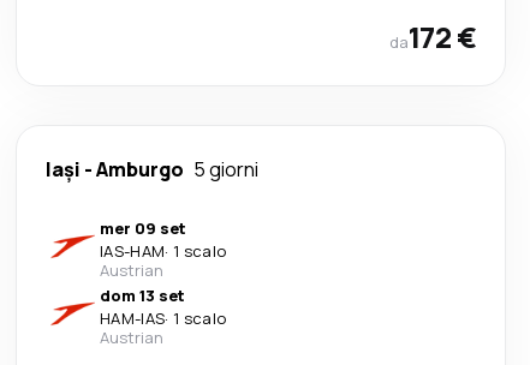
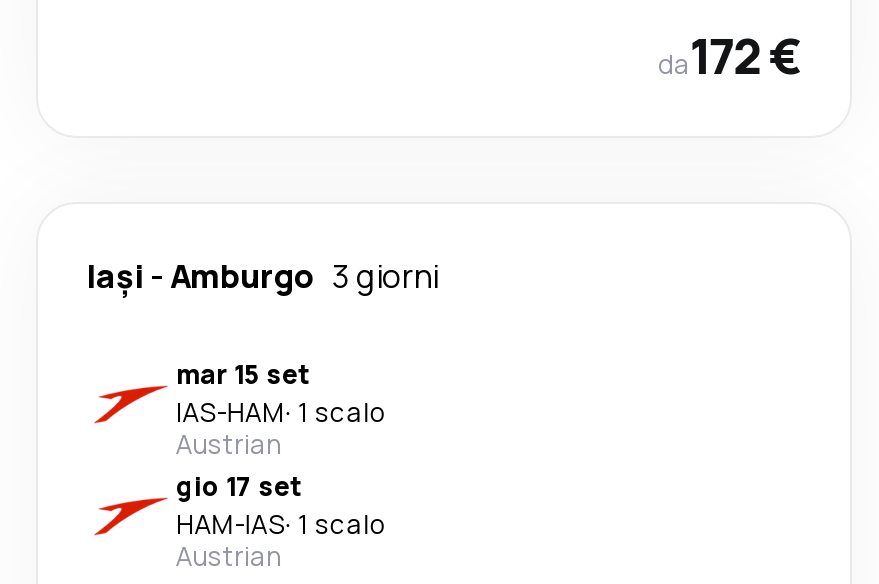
[46,156,258,182] Iași - Amburgo 5 giorni -> [86,254,438,298] Iași - Amburgo 3 giorni
[100,217,186,239] mer 09 set -> [176,356,310,392] mar 15 set
[100,285,185,306] dom 13 set -> [176,468,302,504] gio 17 set

